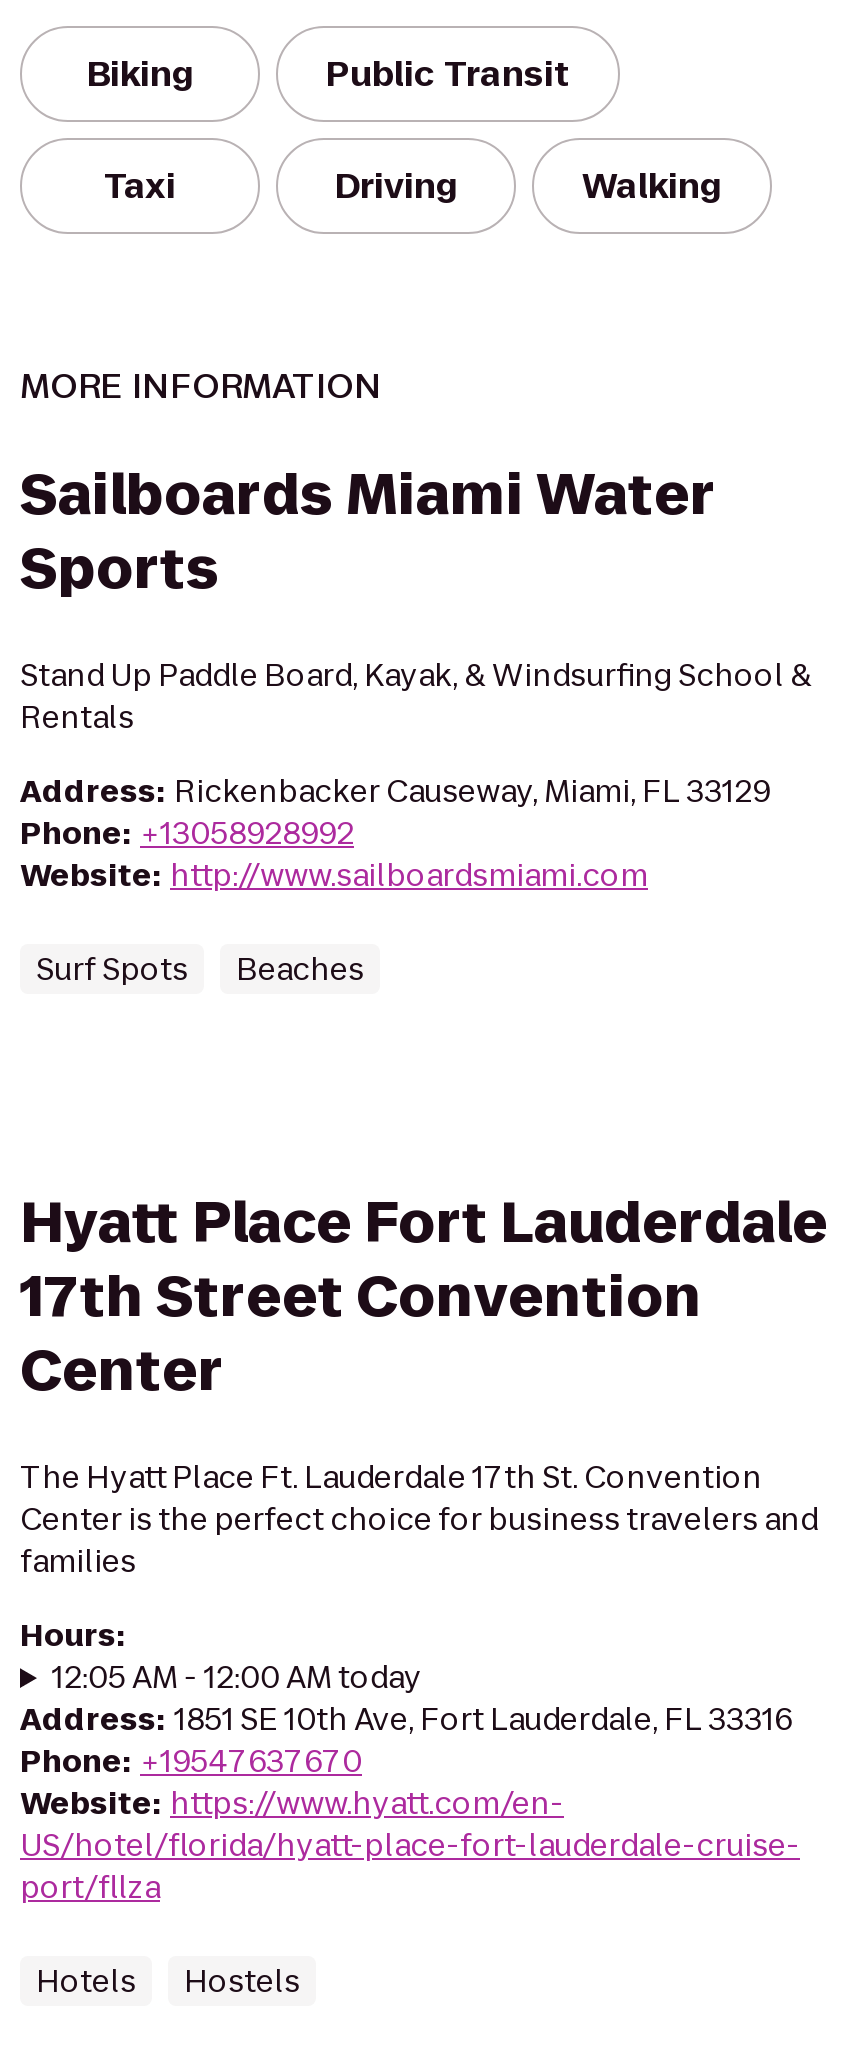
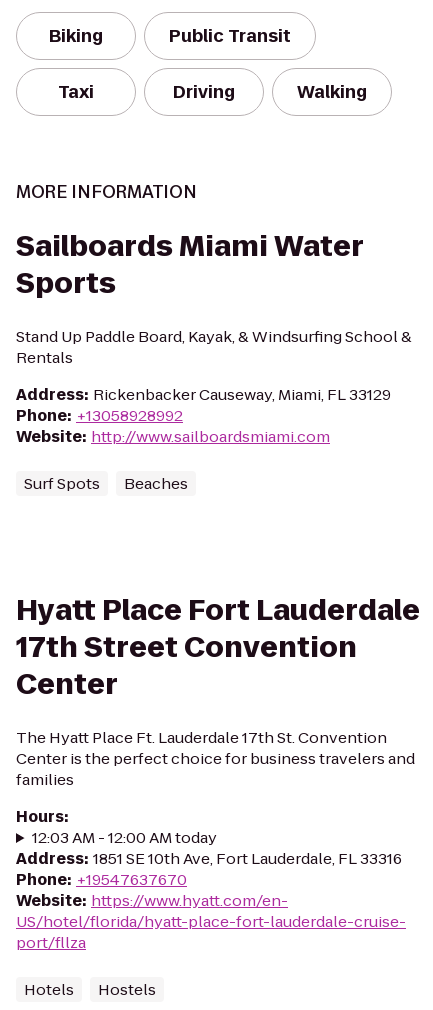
[52,1656,422,1698] 12:05 AM - 12:00 AM today -> [32,827,217,848] 12:03 AM - 12:00 AM today

